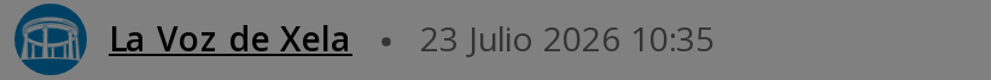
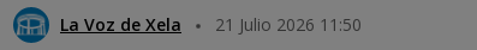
[109,16,715,61] La Voz de Xela 23 Julio 2026 10:35 -> [60,13,362,36] La Voz de Xela 21 Julio 2026 11:50

